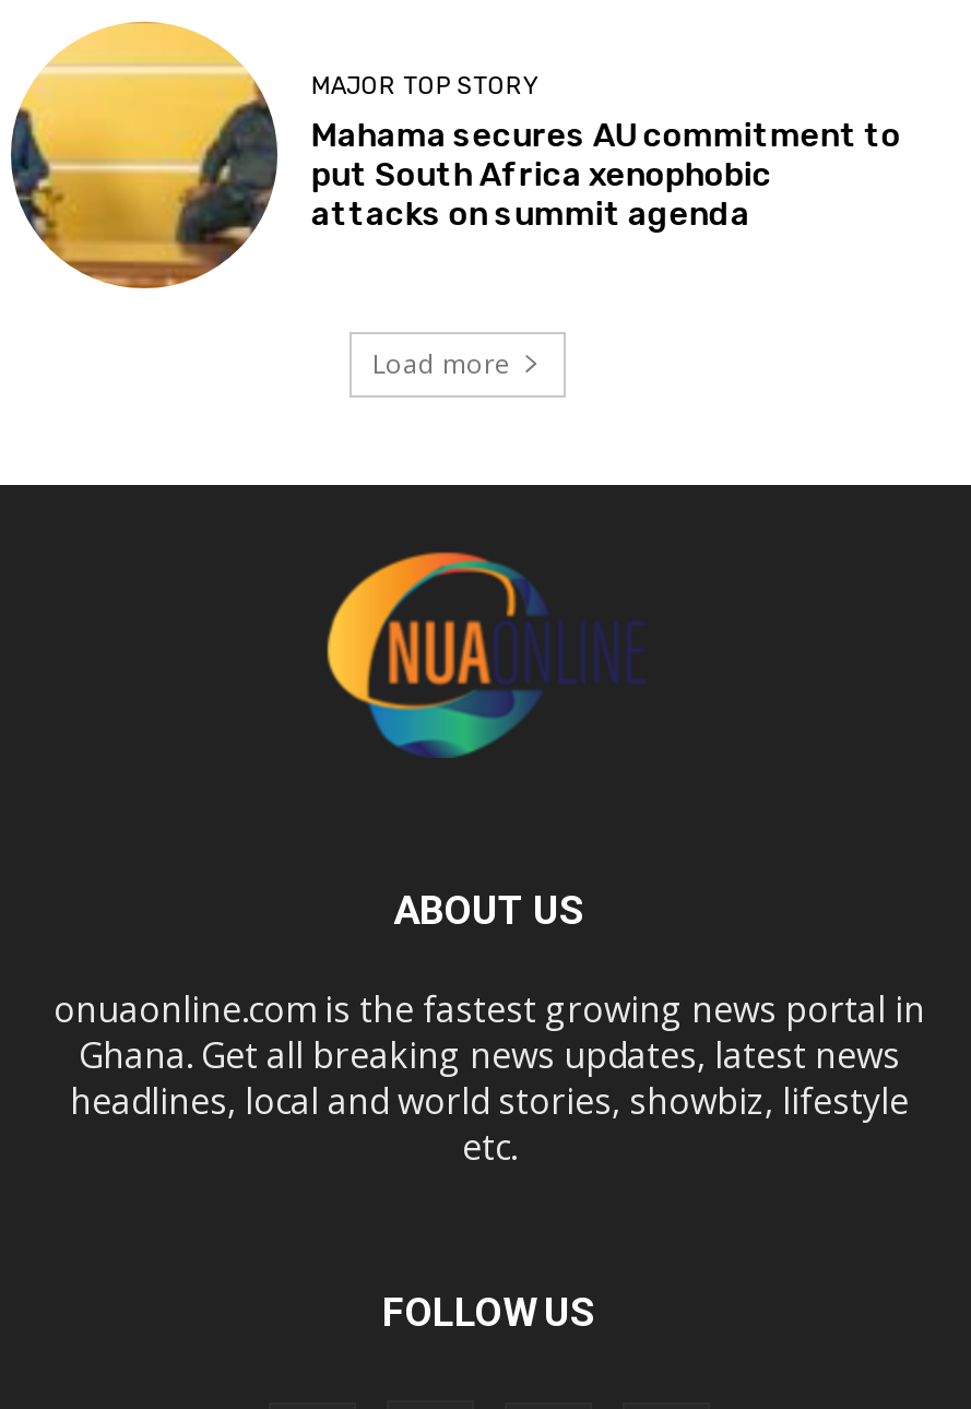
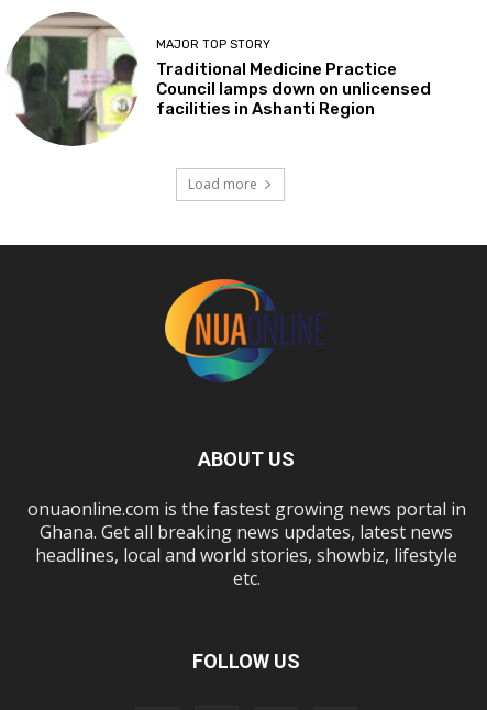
[9,20,901,291] [image] | Mahama secures AU commitment to | put South Africa xenophobic | attacks on summit agenda -> [5,11,431,147] [image] | Traditional Medicine Practice | Council lamps down on unlicensed | facilities in Ashanti Region

